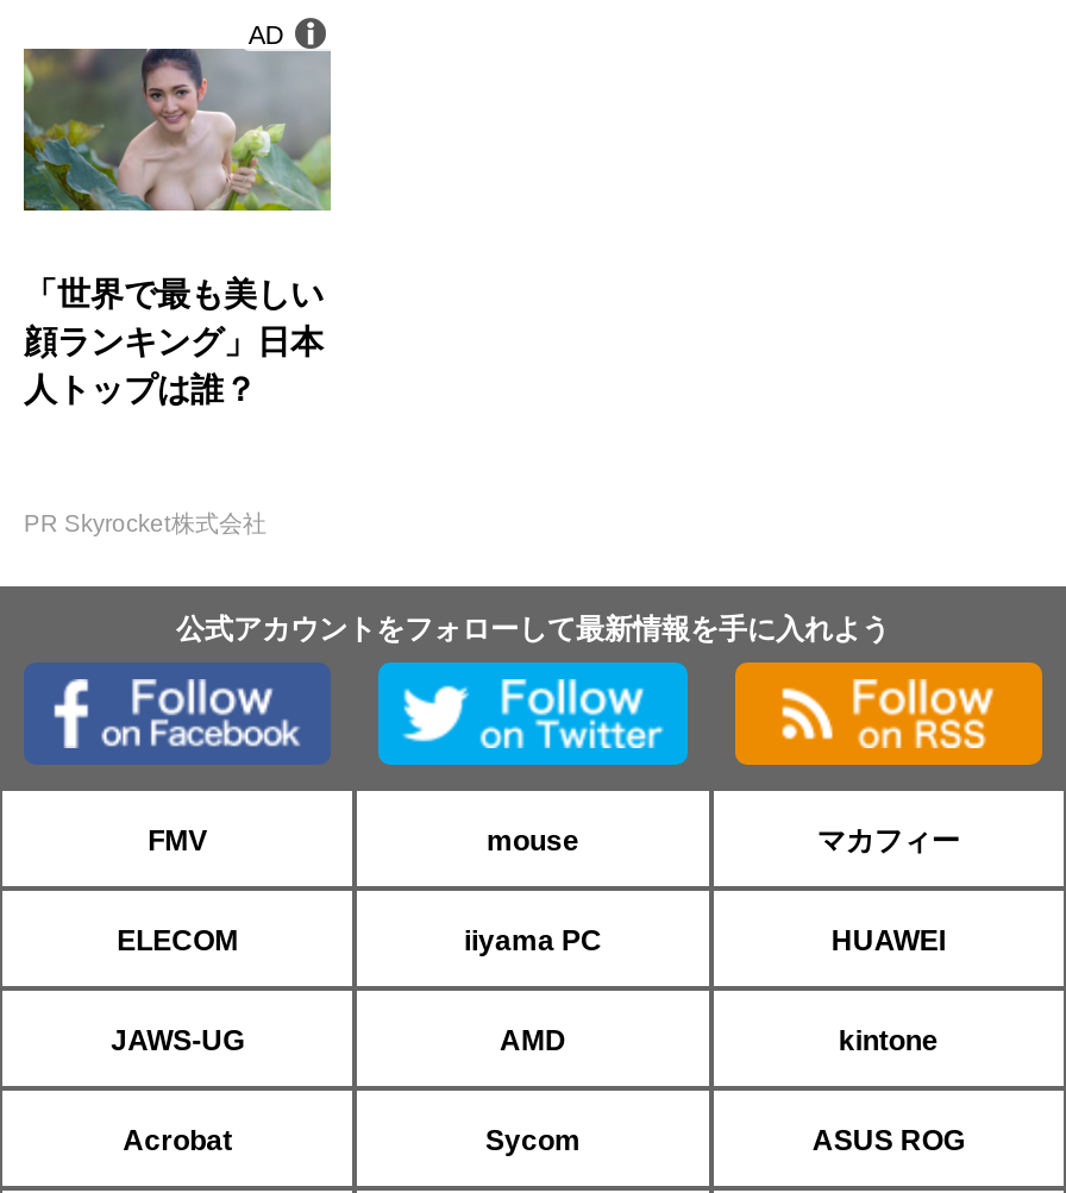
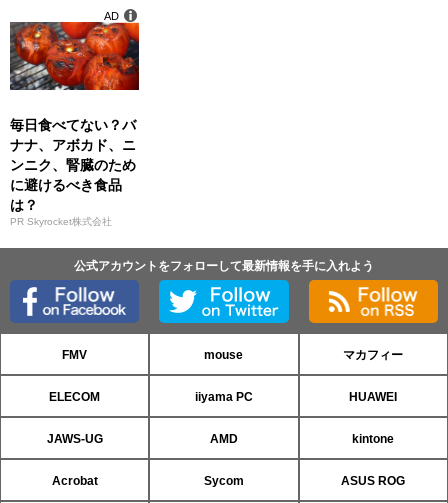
[24,46,333,407] [image] | 「世界で最も美しい | 顔ランキング」日本 | 人トップは誰？ -> [10,21,140,213] [image] | 毎日食べてない？バ | ナナ、アボカド、ニ | ンニク、腎臓のため | に避けるべき食品 | は？

